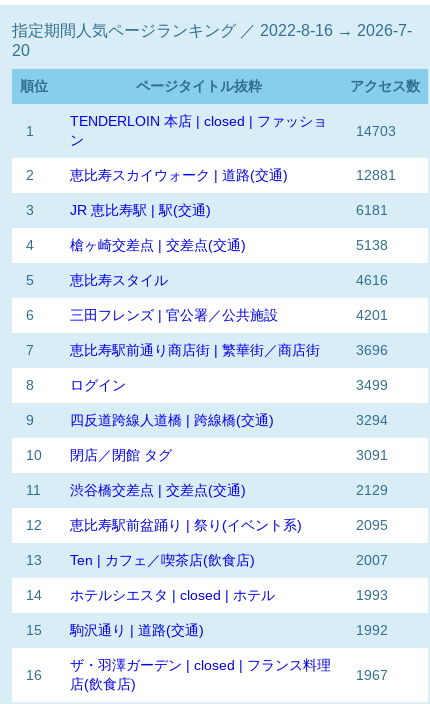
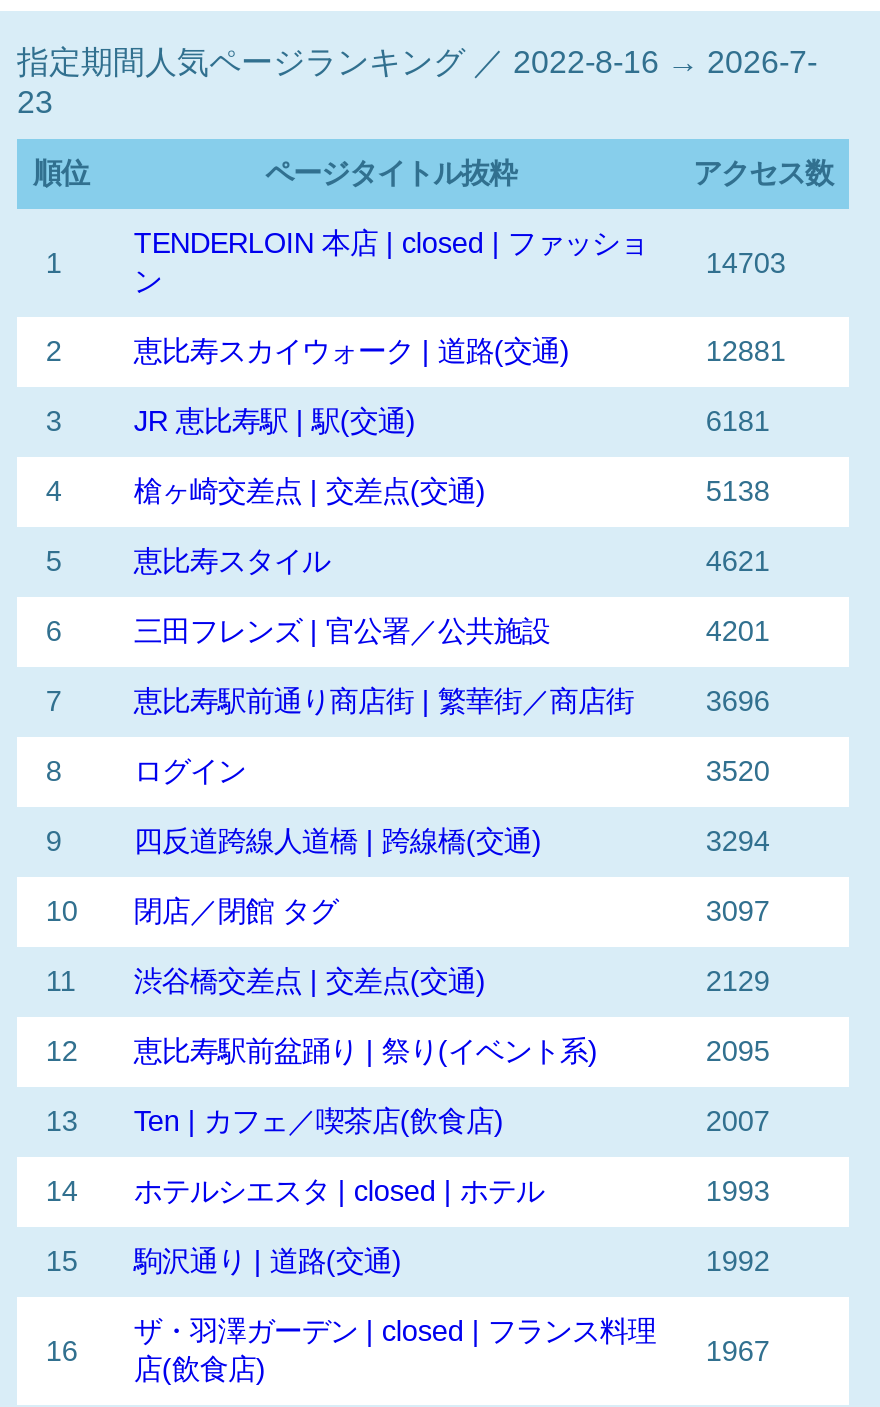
[12,42,30,59] 20 -> [17,84,53,118] 23
[356,272,388,288] 4616 -> [706,544,770,576] 4621
[356,377,388,393] 3499 -> [706,754,770,786] 3520
[356,447,388,463] 3091 -> [706,894,770,926] 3097

